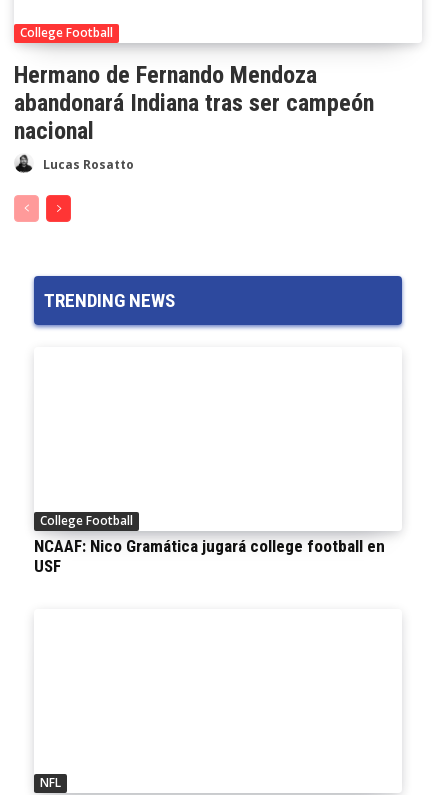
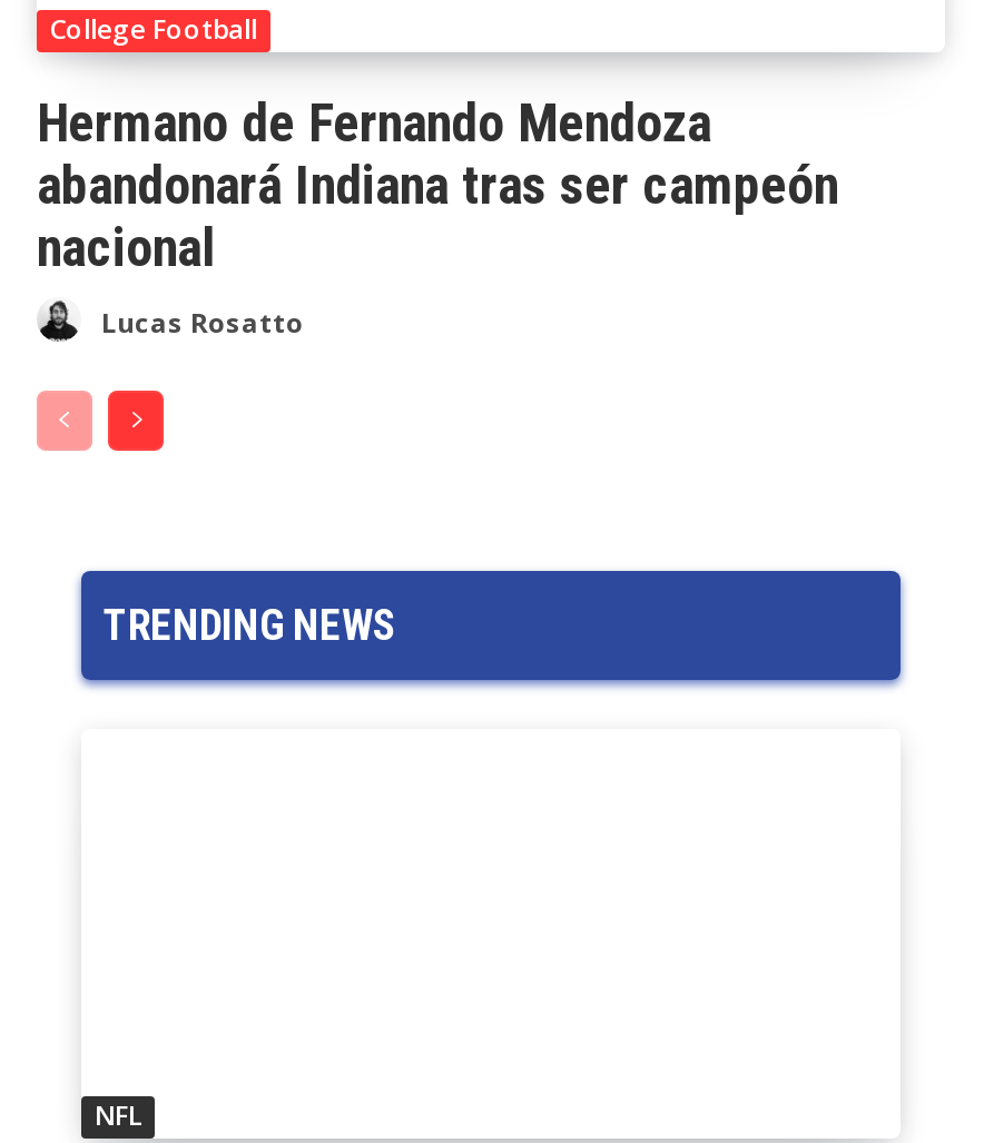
[34,512,385,576] College Football | NCAAF: Nico Gramática jugará college football en | USF -> none

